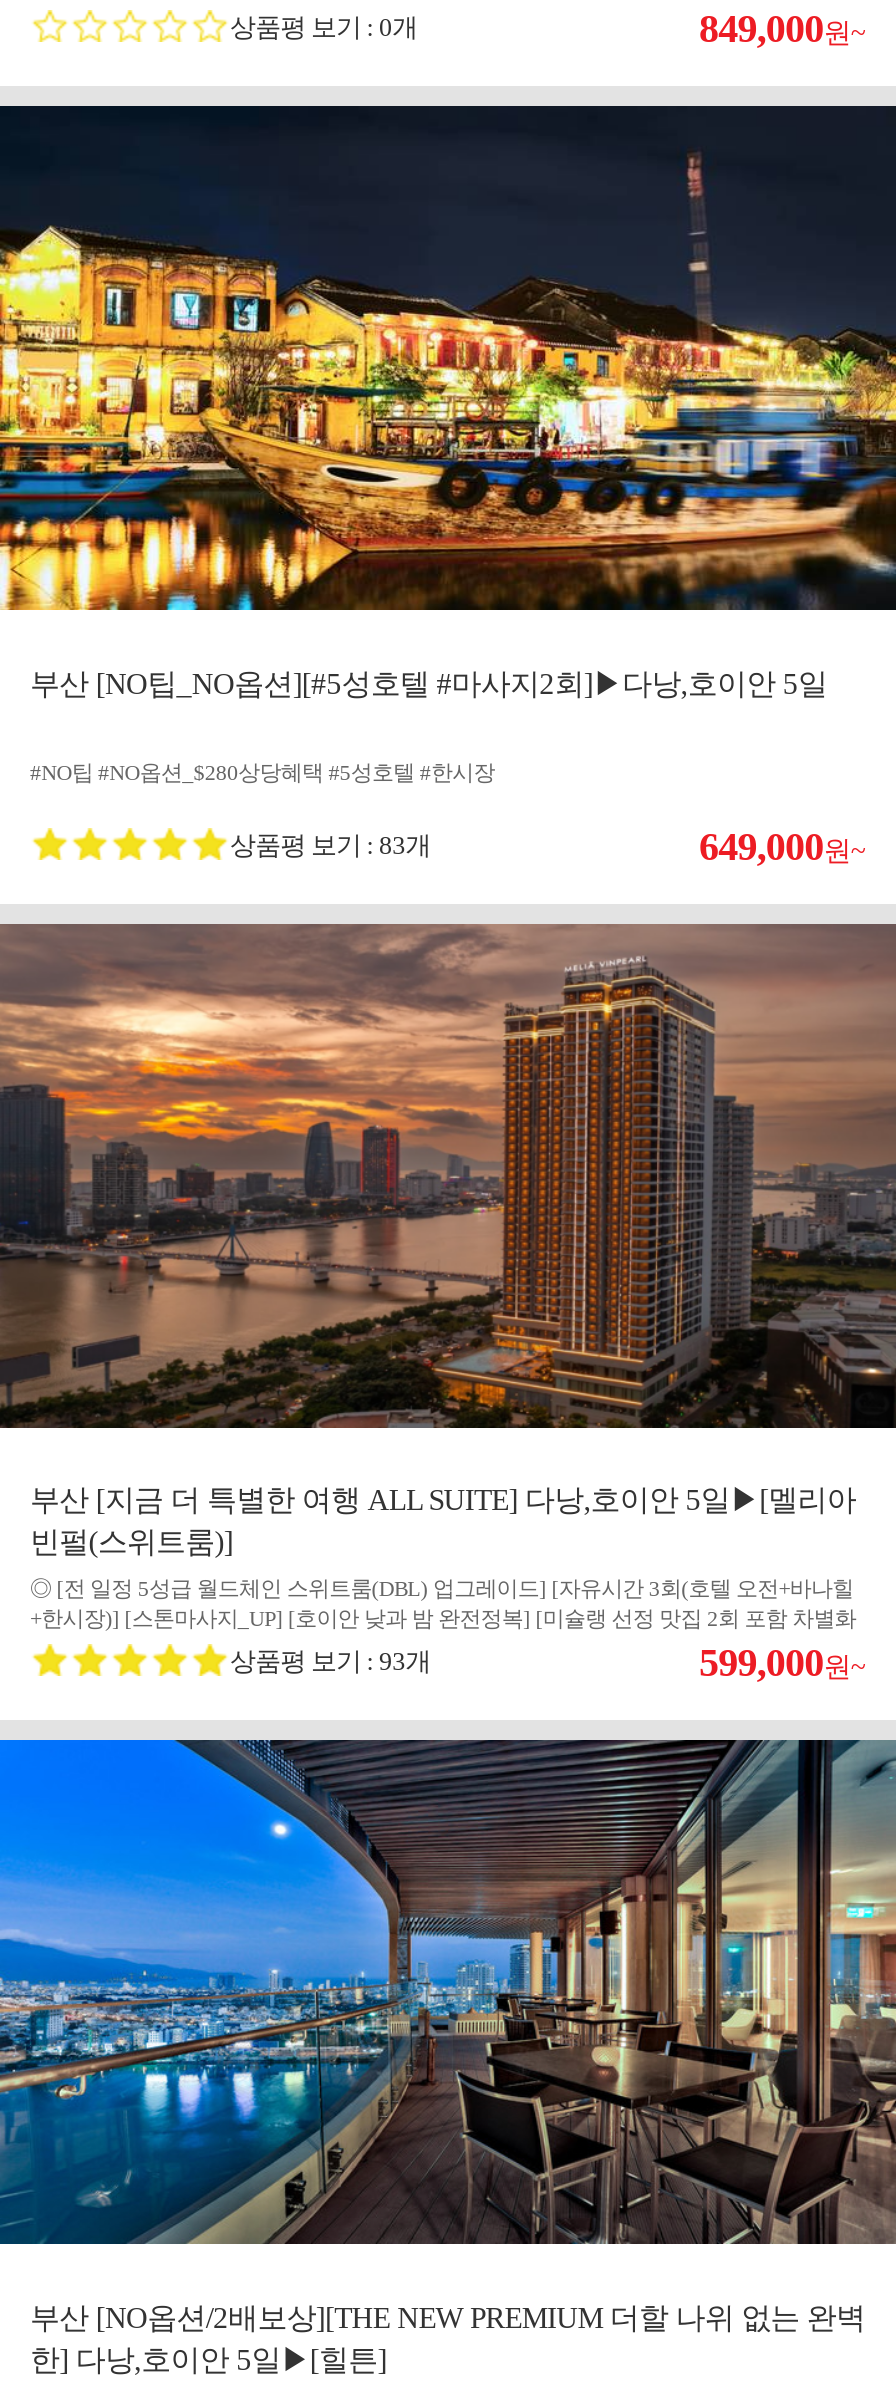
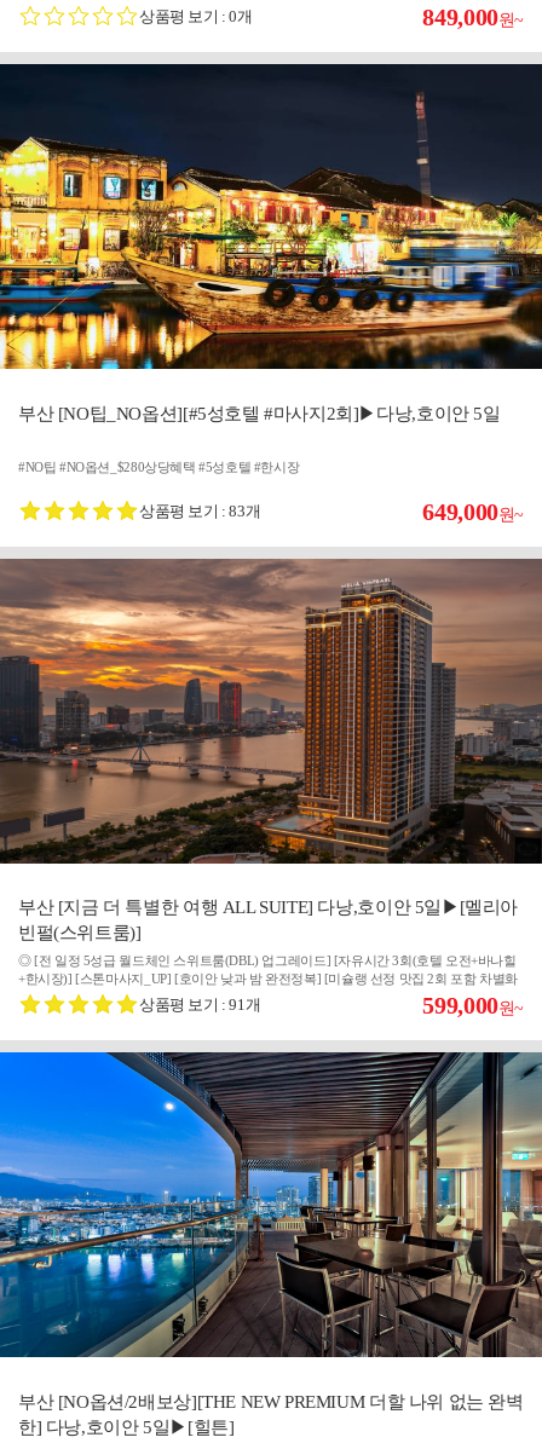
[230,1646,431,1676] 상품평 보기 : 93개 -> [139,996,260,1014] 상품평 보기 : 91개

